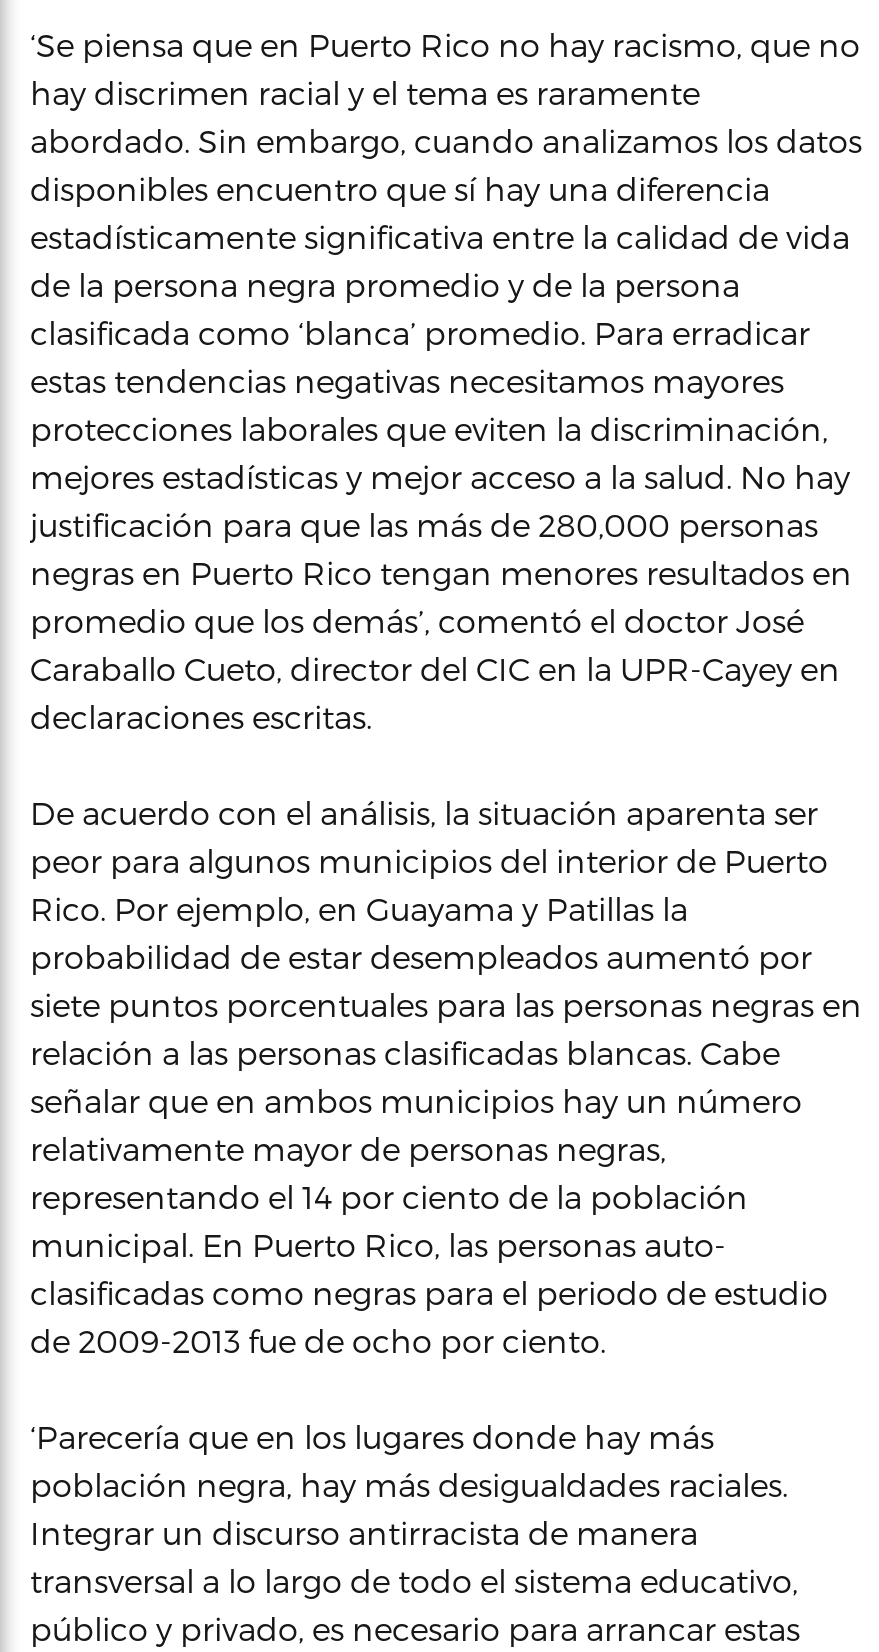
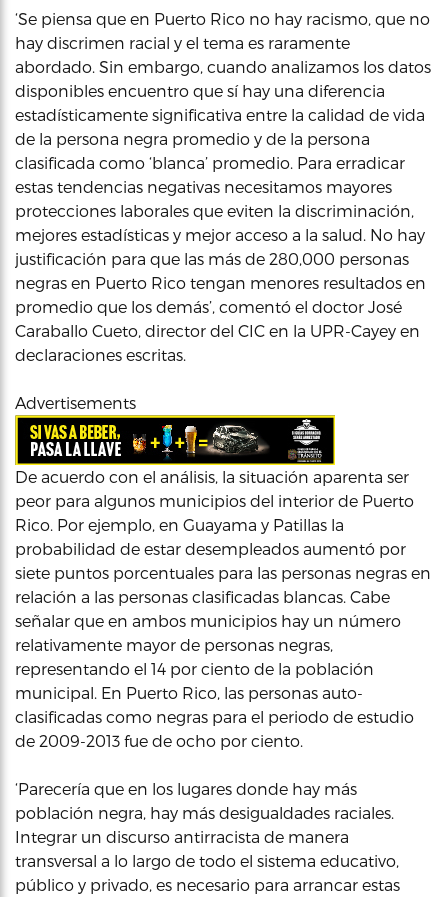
none -> [14,414,336,465] [image]
none -> [15,393,136,412] Advertisements

